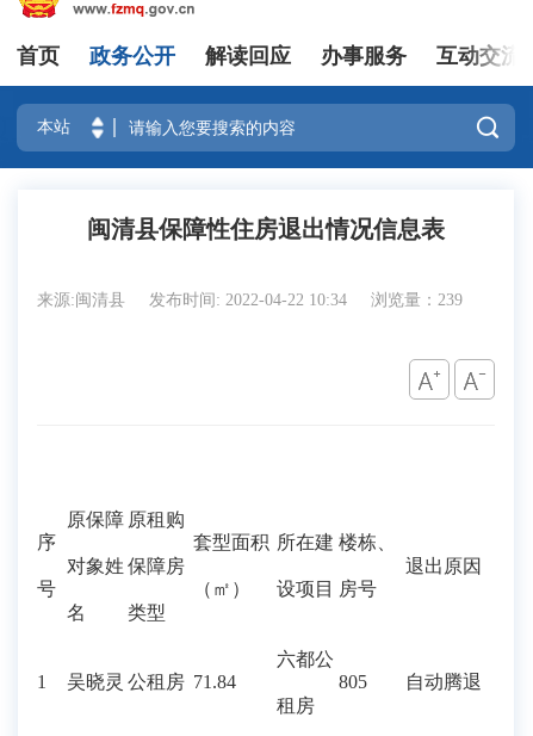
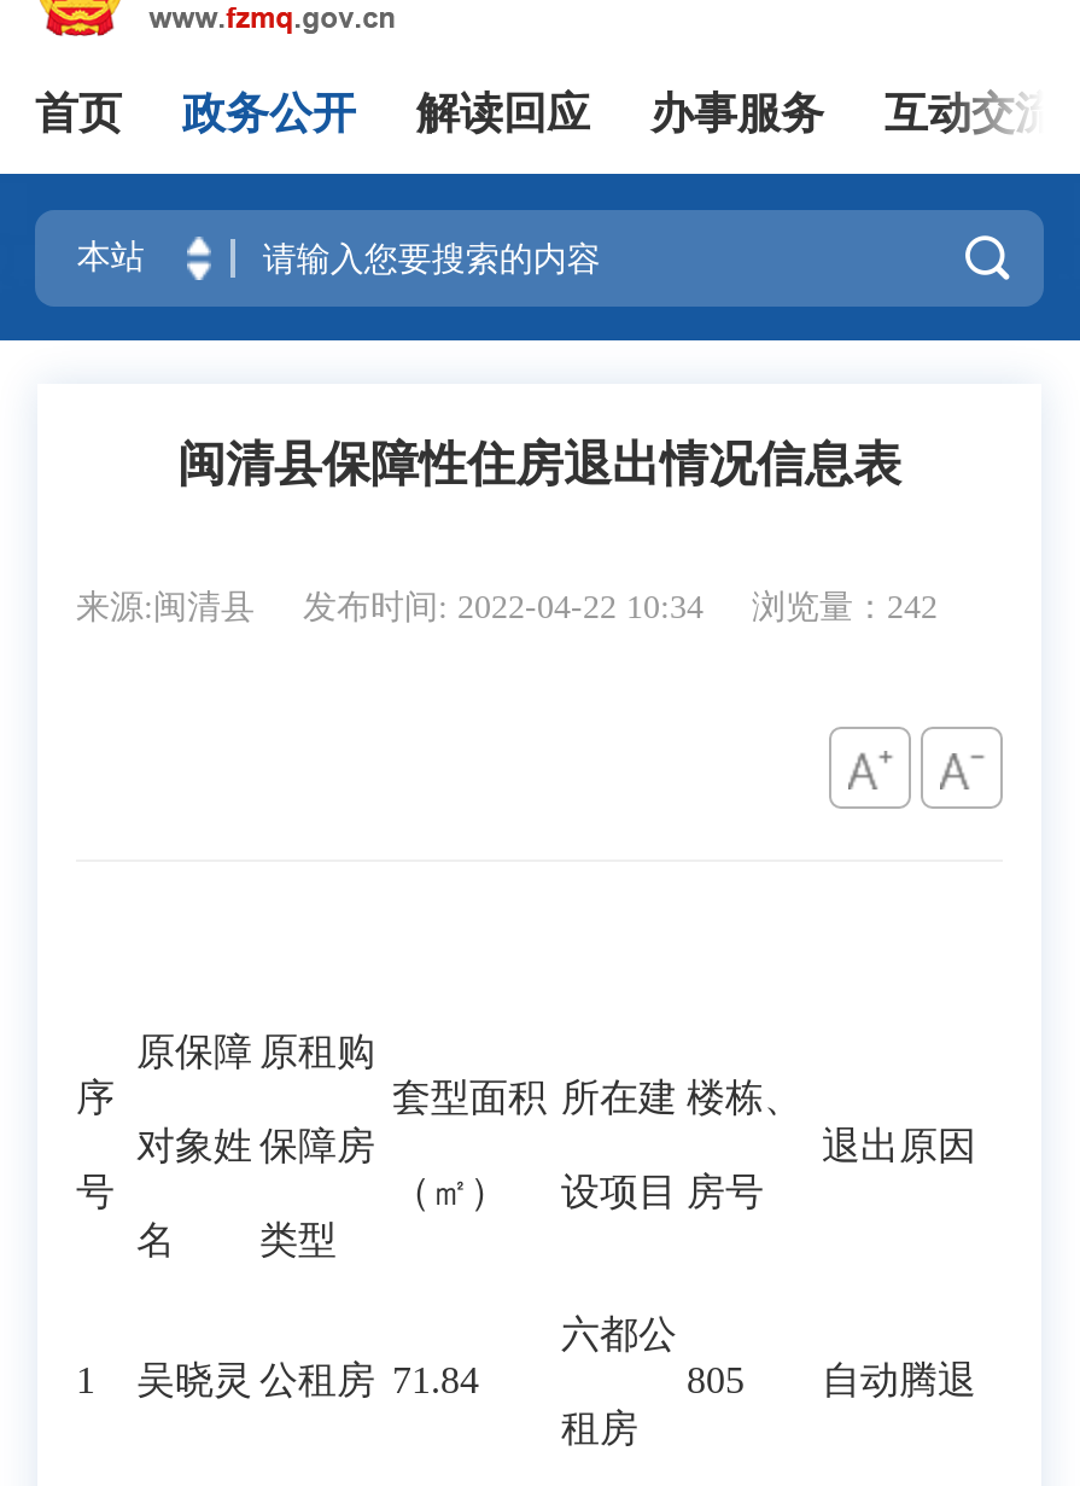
[37,291,463,309] 来源:闽清县 发布时间: 2022-04-22 10:34 浏览量：239 -> [76,589,938,625] 来源:闽清县 发布时间: 2022-04-22 10:34 浏览量：242

